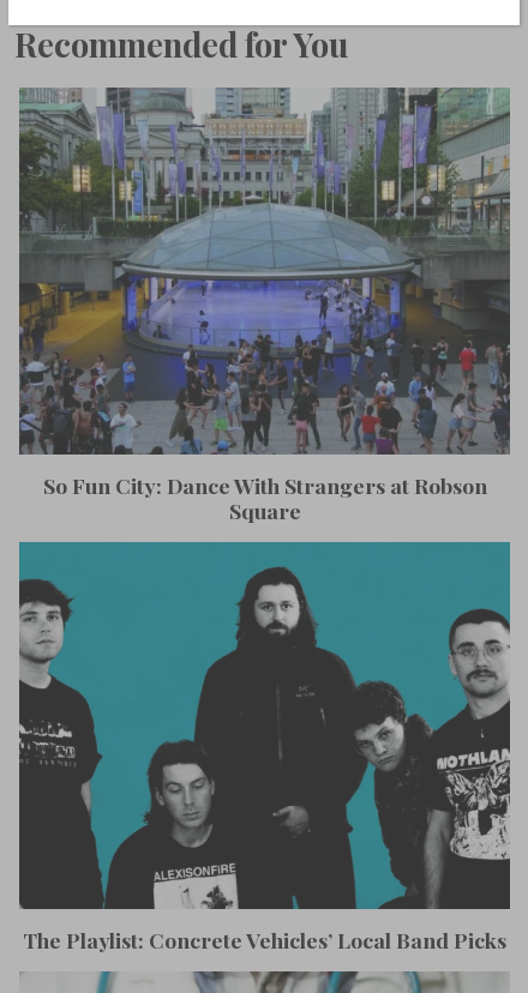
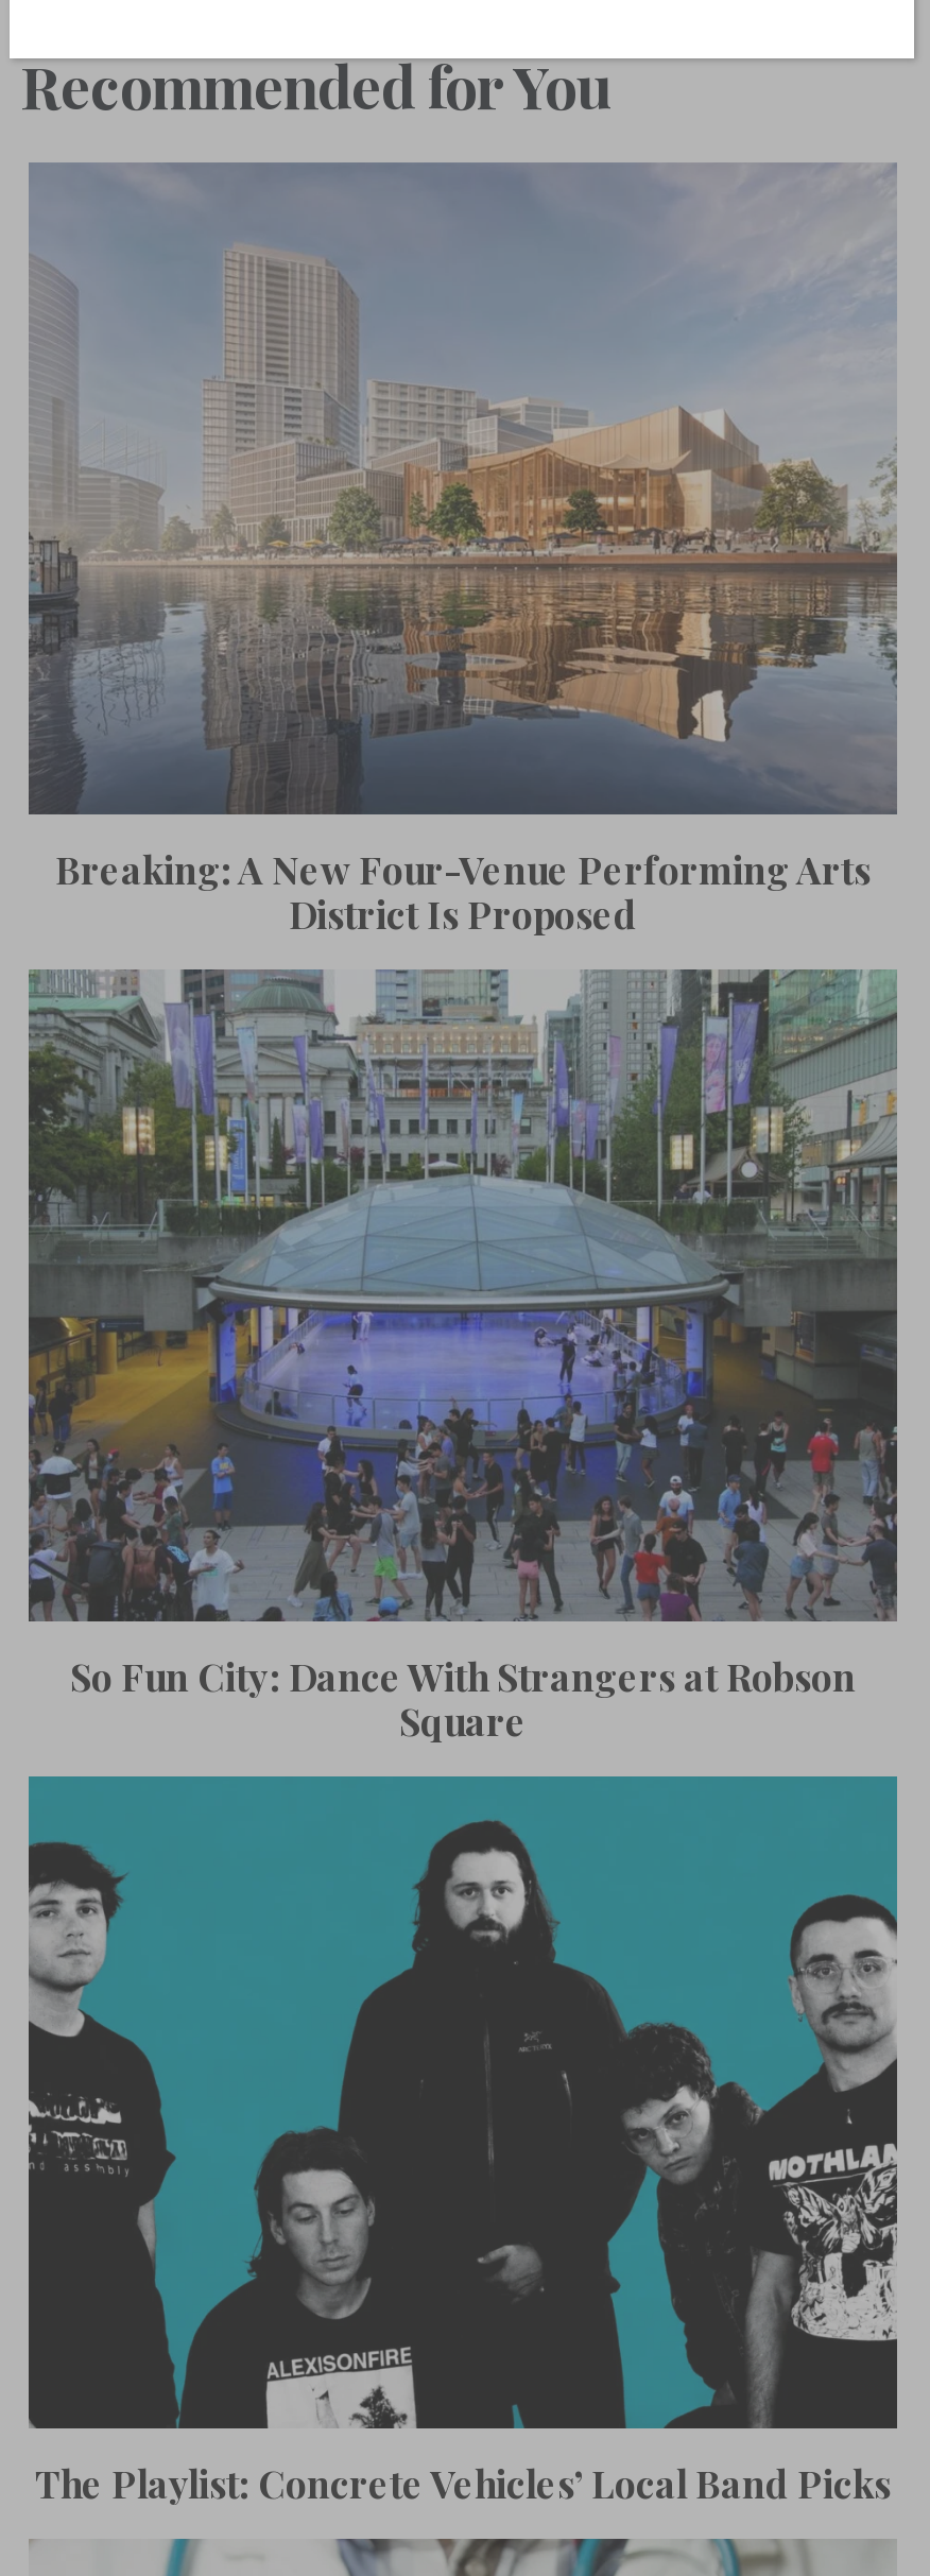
none -> [29,162,897,937] [image] | Breaking: A New Four-Venue Performing Arts | District Is Proposed

